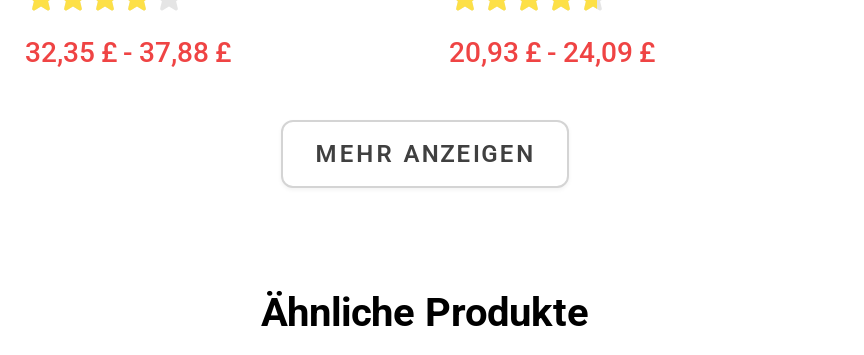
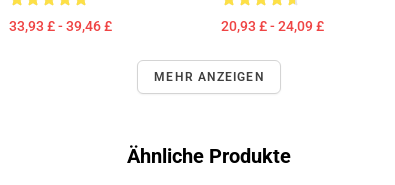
[25,36,231,68] 32,35 £ - 37,88 £ -> [9,18,112,34] 33,93 £ - 39,46 £

